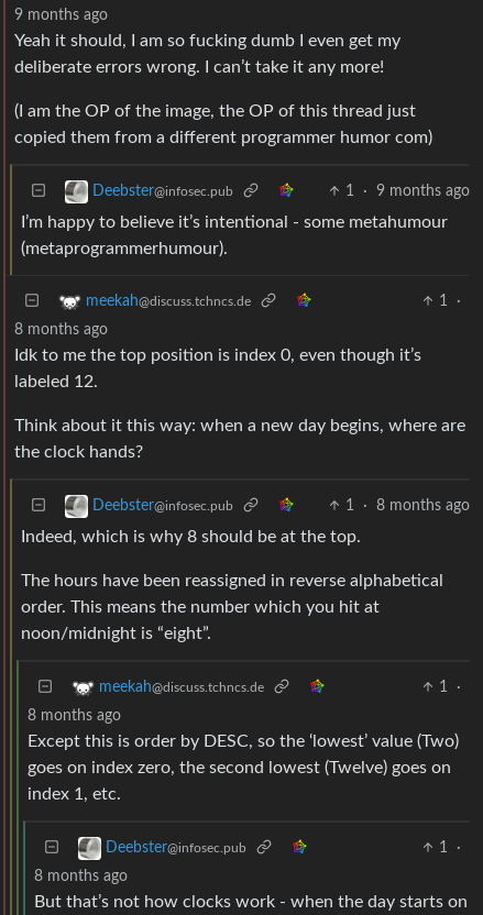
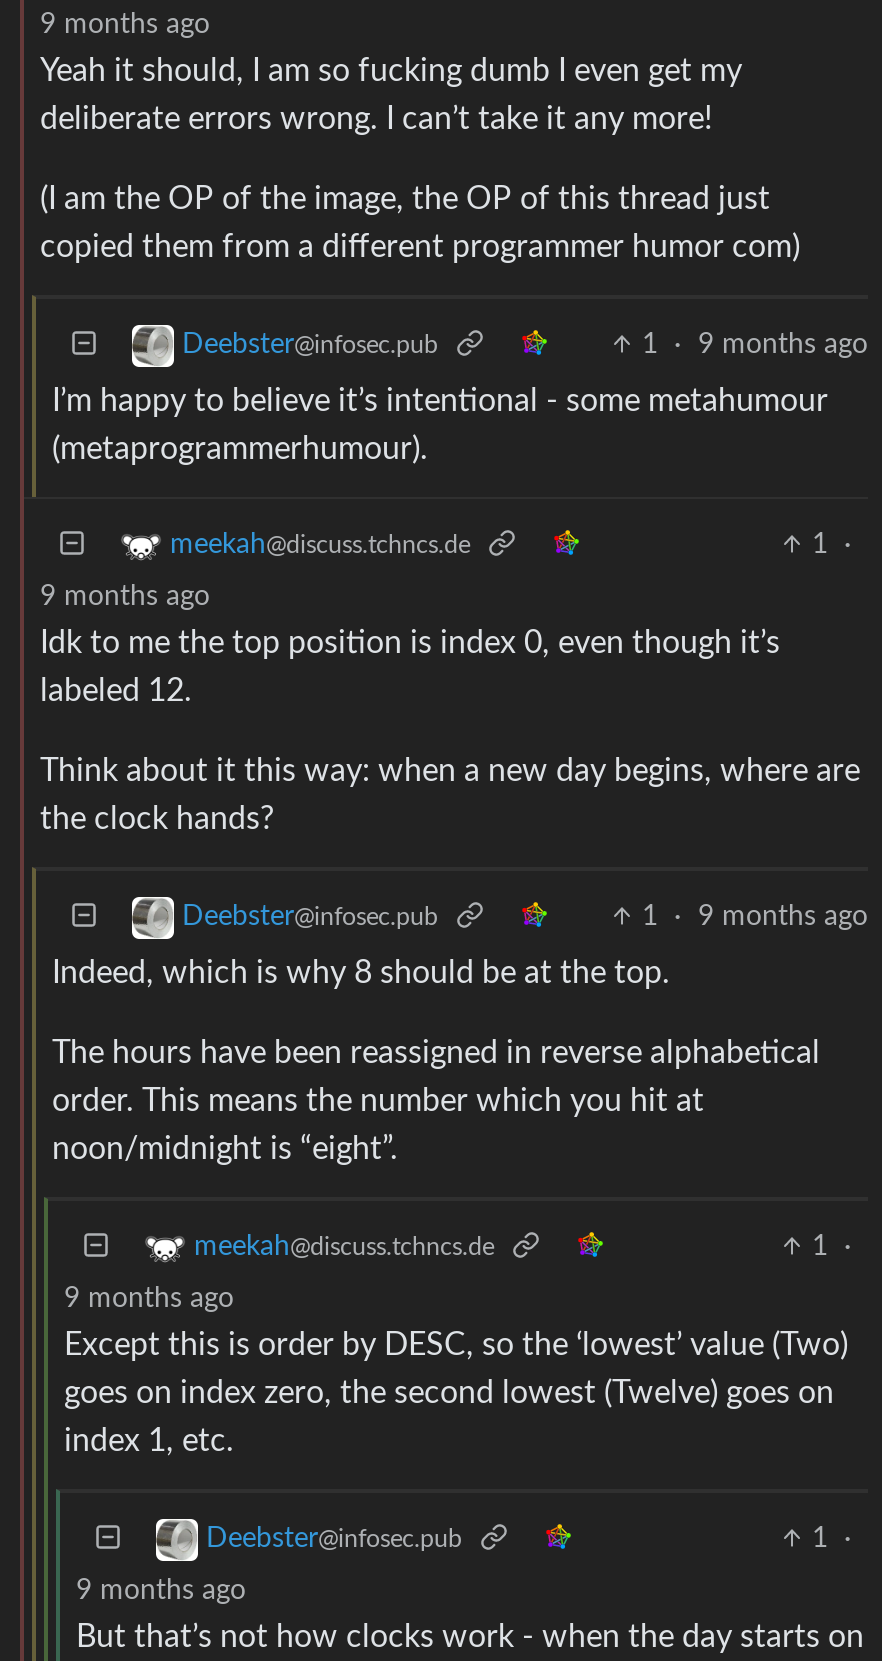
[14,322,108,338] 8 months ago -> [40,583,210,611] 9 months ago
[345,498,470,514] 1 · 8 months ago -> [642,903,868,931] 1 · 9 months ago
[28,708,121,724] 8 months ago -> [64,1285,234,1313] 9 months ago
[34,869,128,884] 8 months ago -> [76,1577,246,1605] 9 months ago

